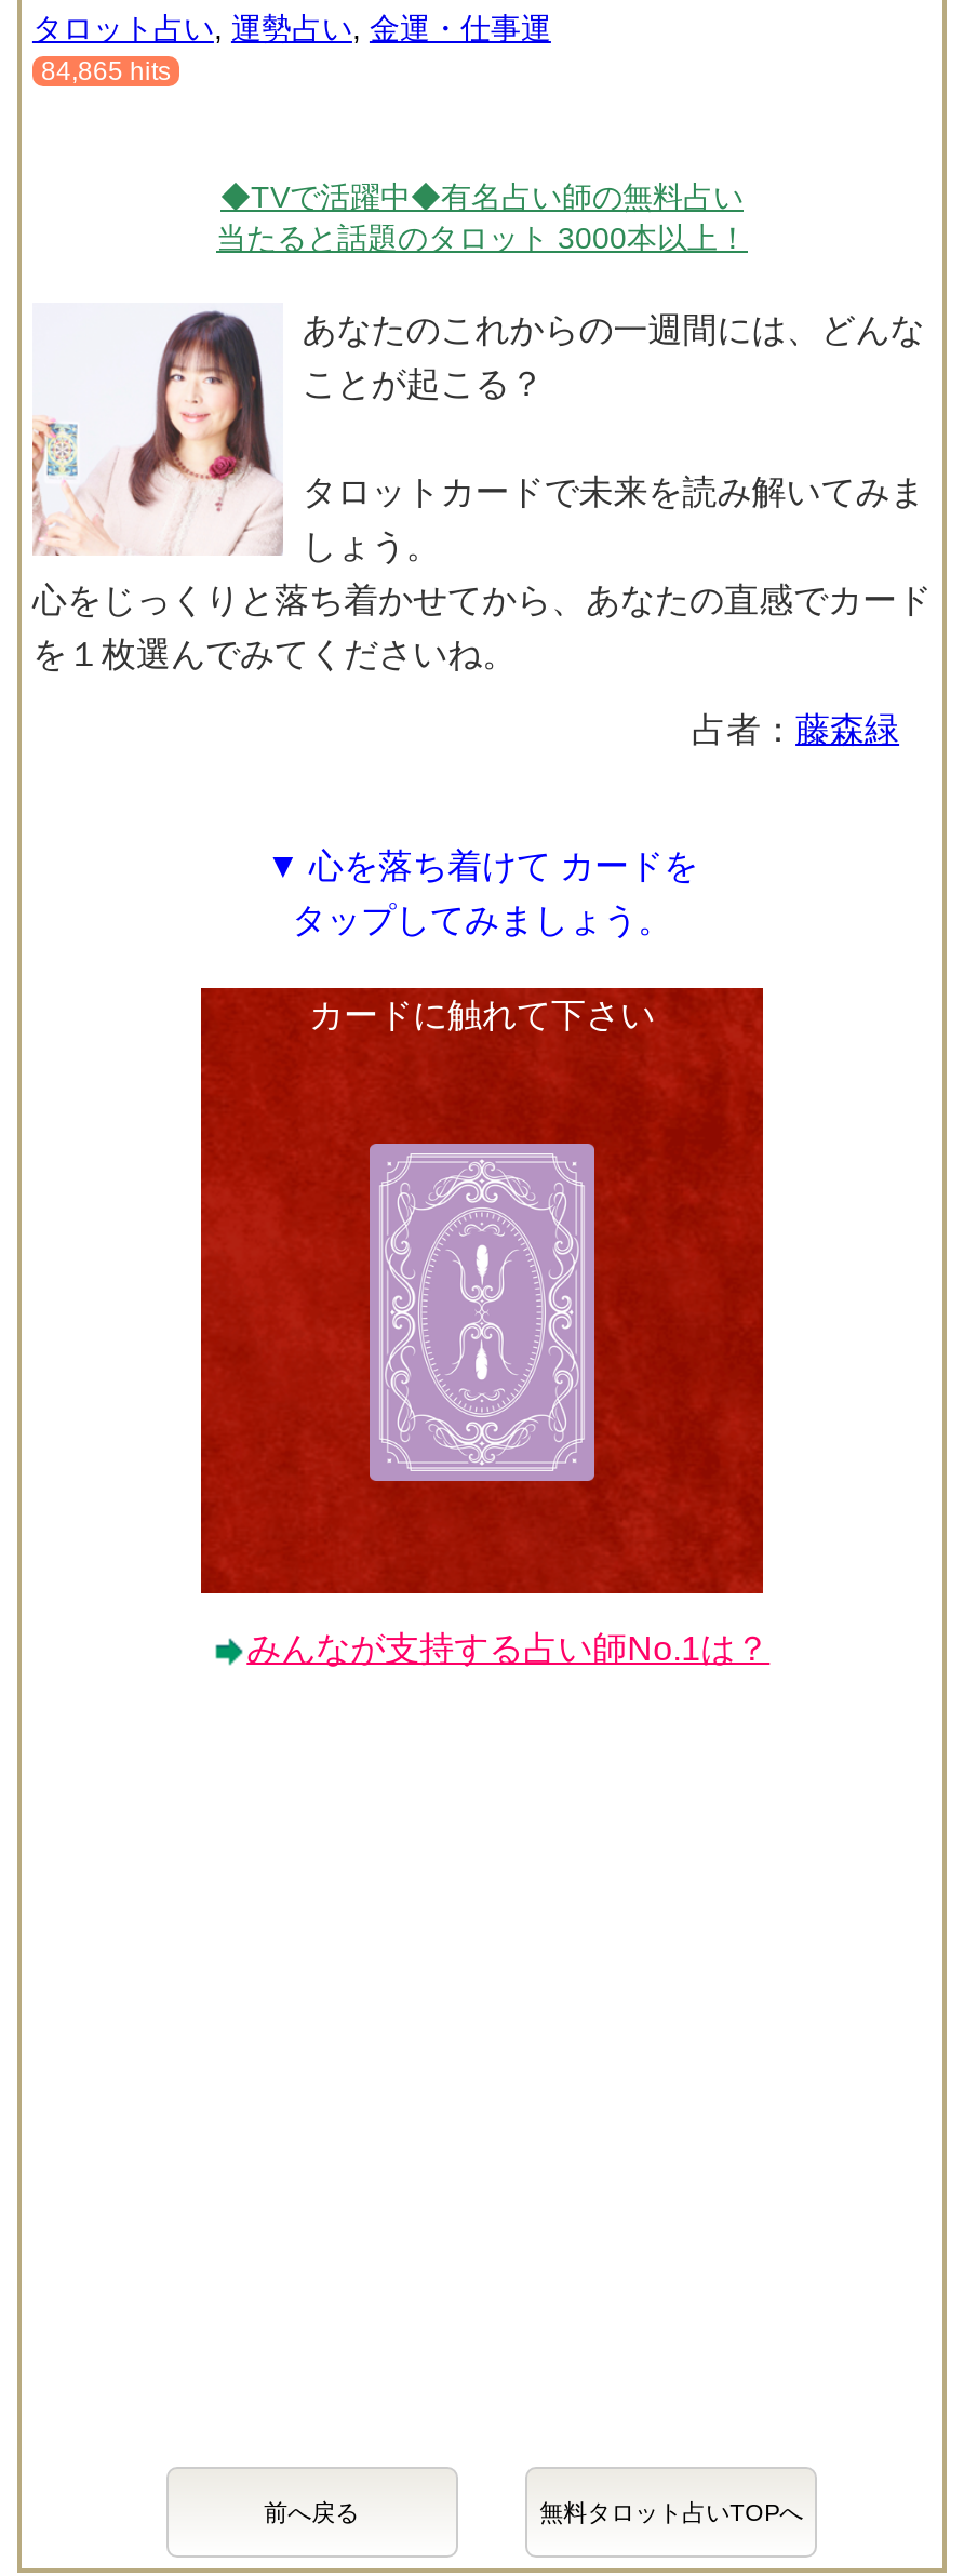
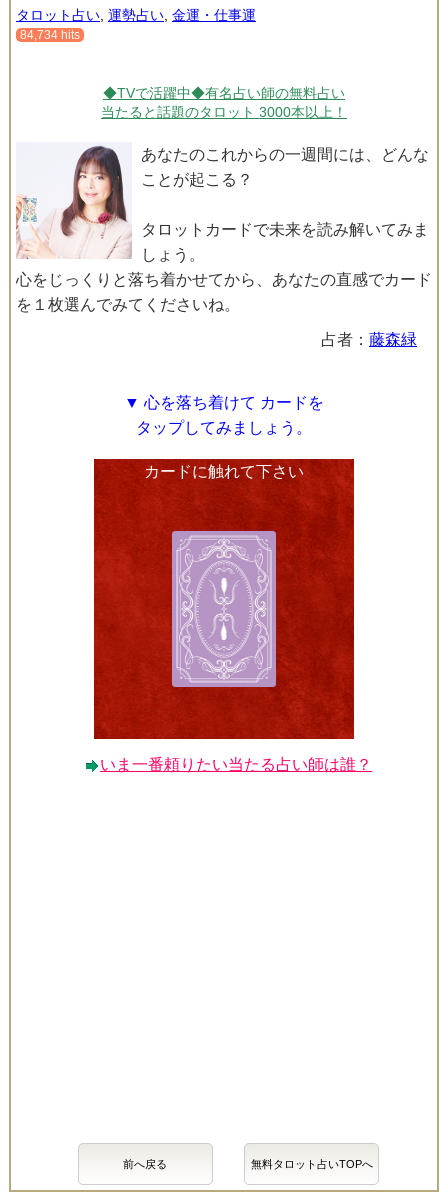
[41,57,171,87] 84,865 hits -> [20,28,80,42] 84,734 hits
[247,1631,770,1667] みんなが支持する占い師No.1は？ -> [100,756,372,773] いま一番頼りたい当たる占い師は誰？

